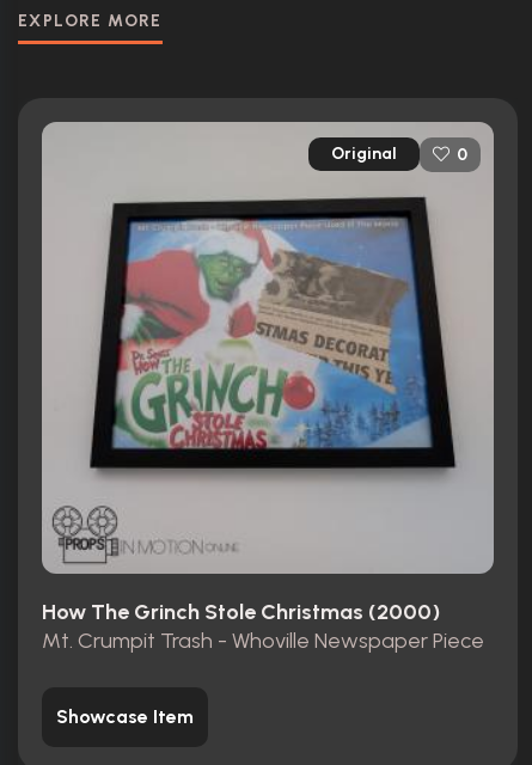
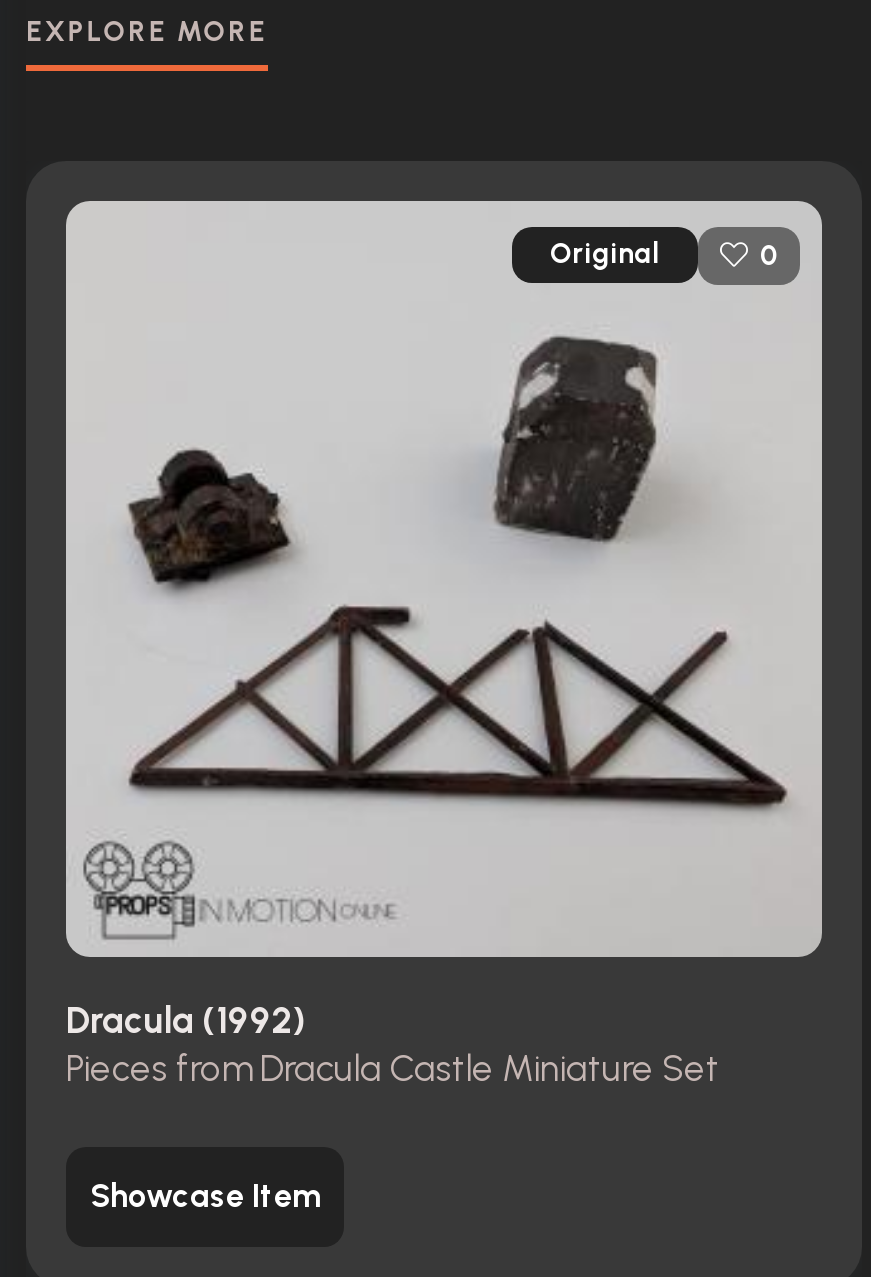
[42,122,494,654] [image] | How The Grinch Stole Christmas (2000) | Mt. Crumpit Trash - Whoville Newspaper Piece -> [66,203,820,1091] [image] | Dracula (1992) | Pieces from Dracula Castle Miniature Set

